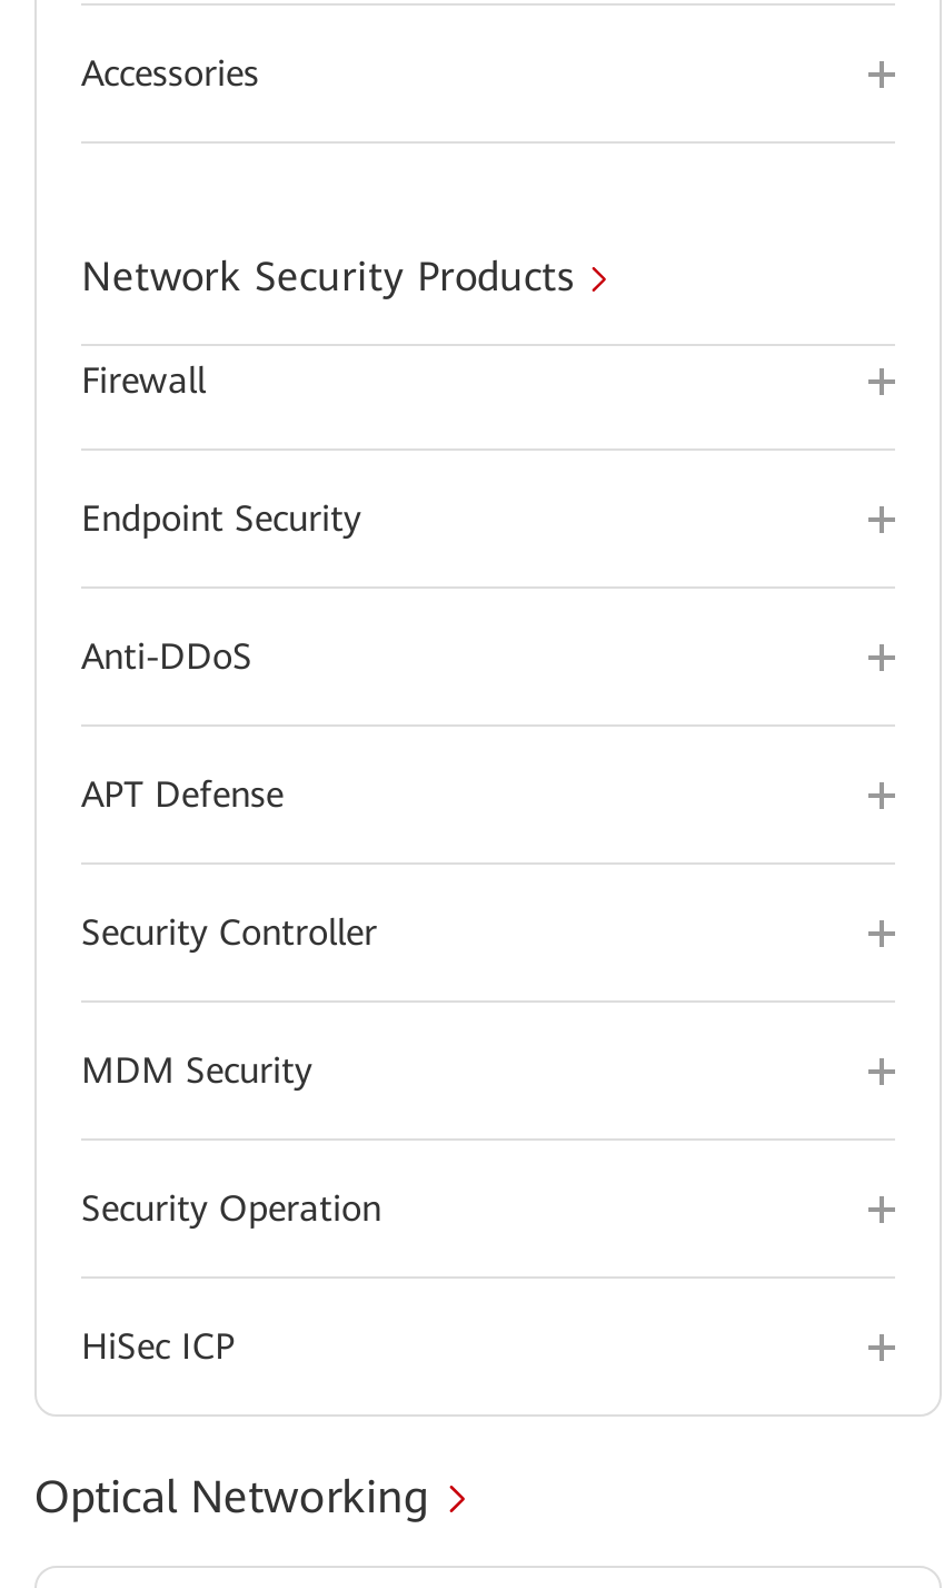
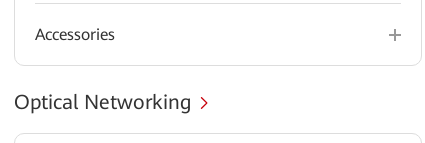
[81,253,575,1368] Network Security Products | Firewall | Endpoint Security | Anti-DDoS | APT Defense | Security Controller | MDM Security | Security Operation | HiSec ICP -> none

